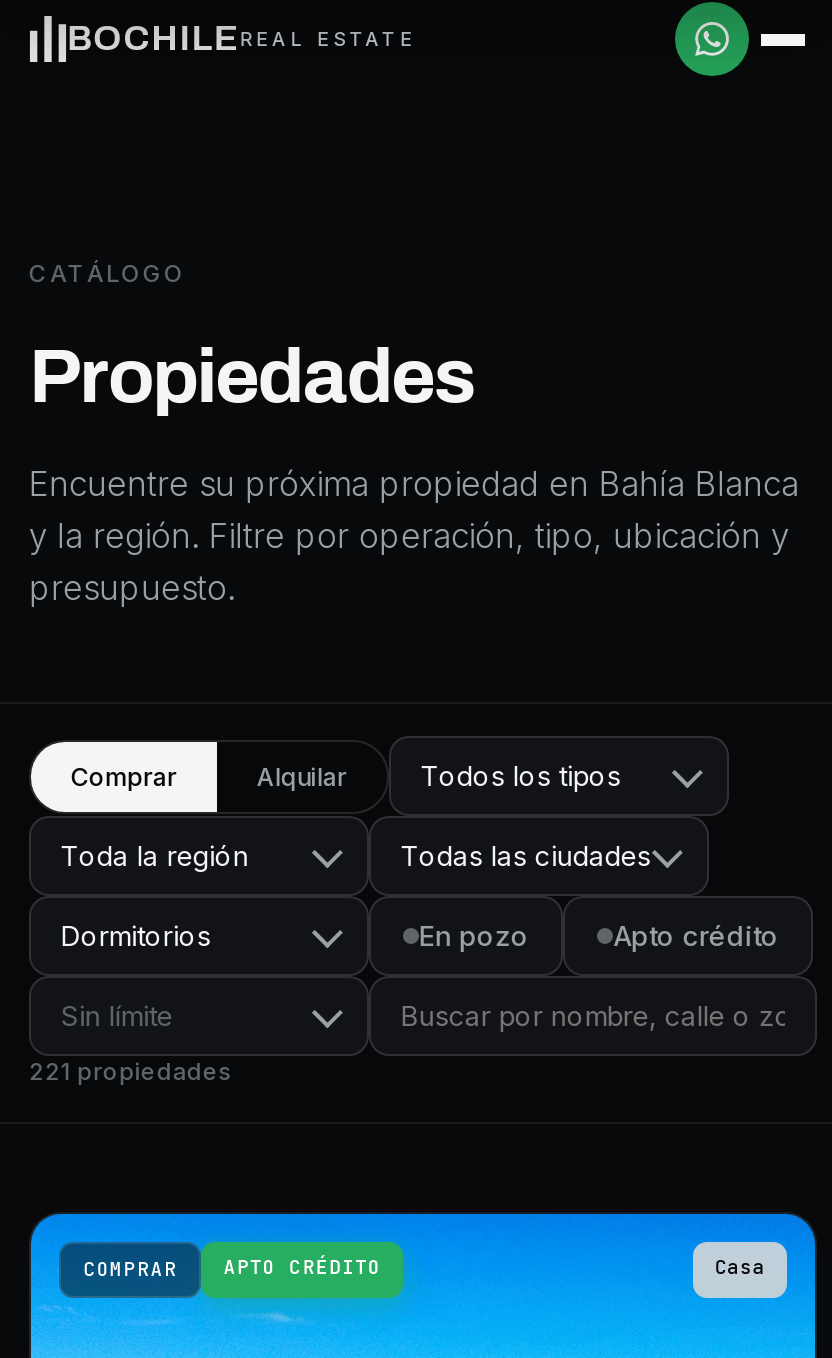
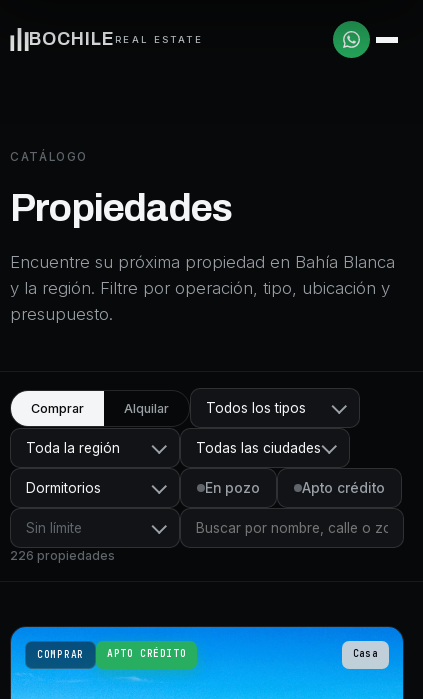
[29,1058,233,1086] 221 propiedades -> [10,549,115,563] 226 propiedades

